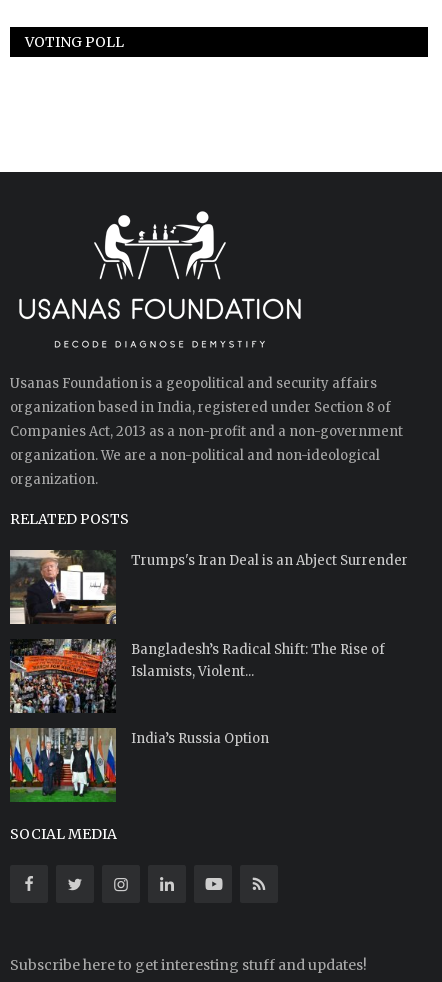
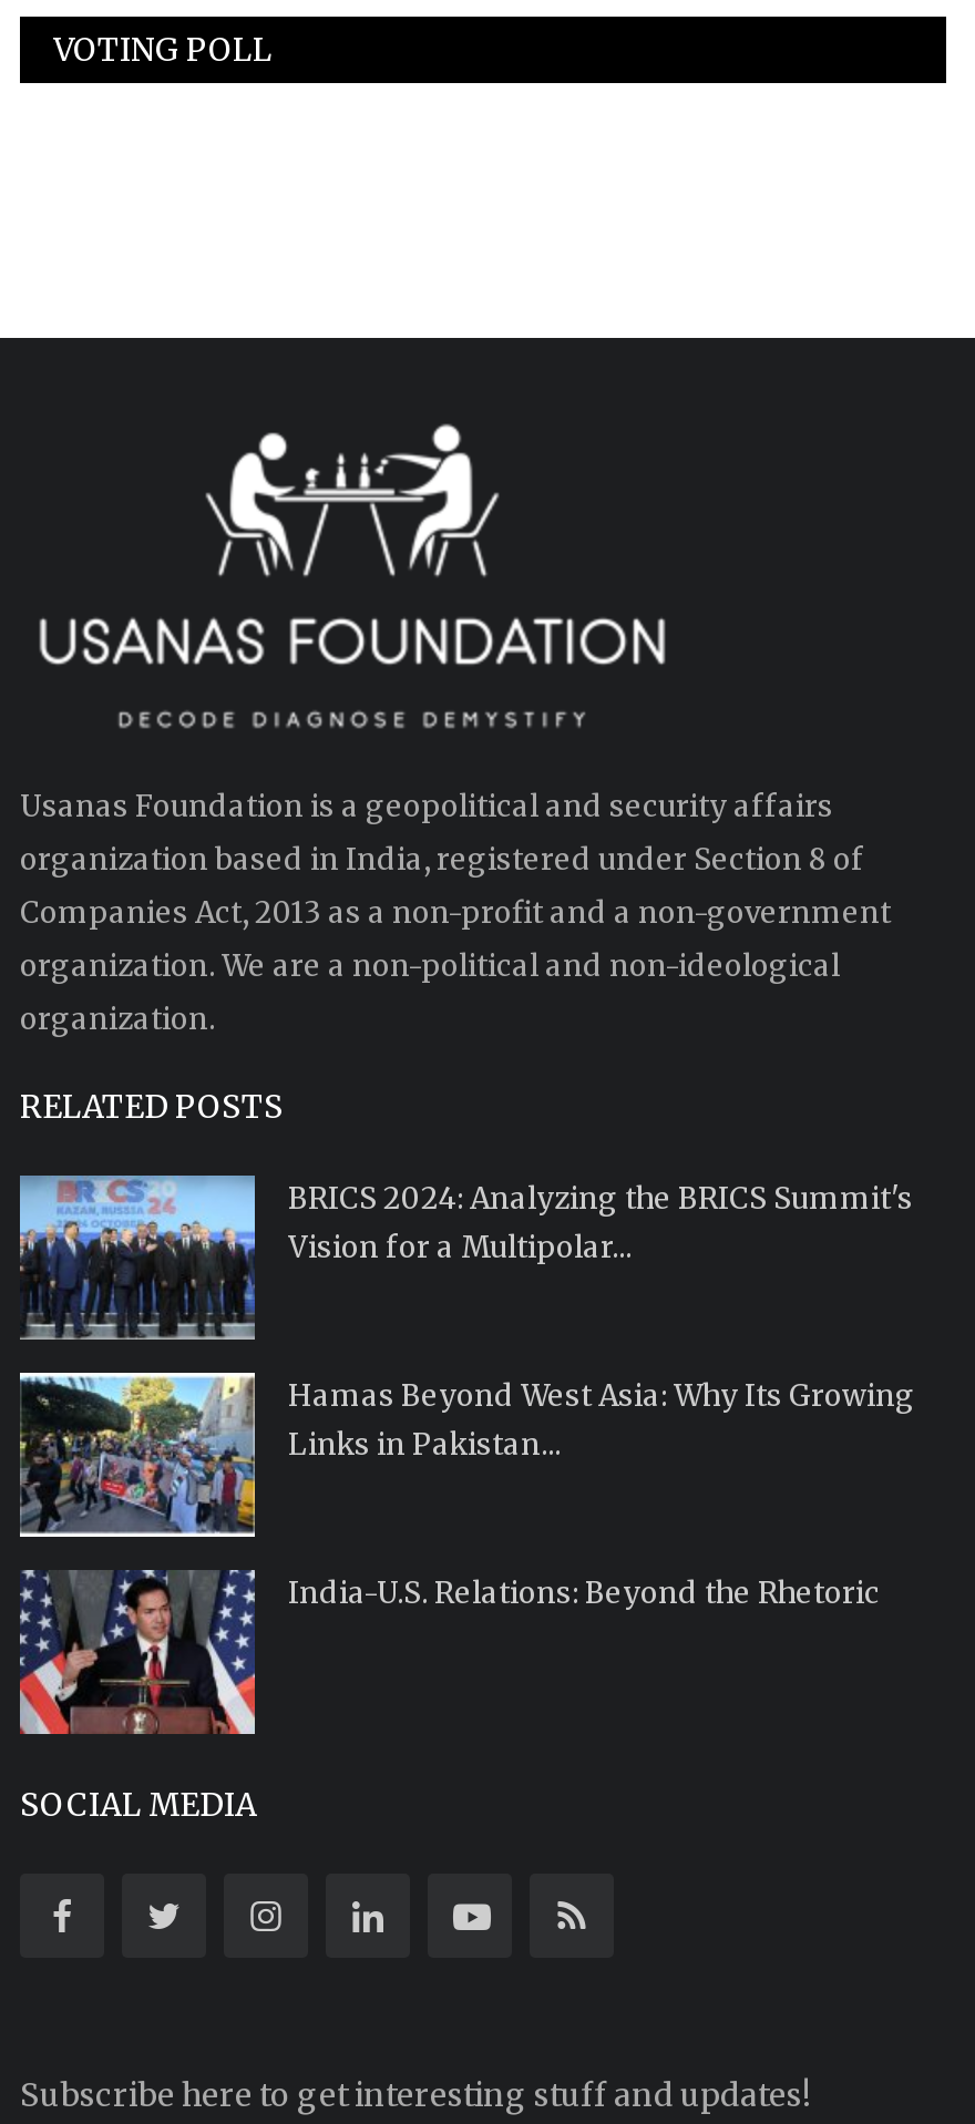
[9,549,408,624] [image] | Trumps's Iran Deal is an Abject Surrender -> [18,1173,913,1342] [image] | BRICS 2024: Analyzing the BRICS Summit's | Vision for a Multipolar...
[10,639,385,713] [image] | Bangladesh’s Radical Shift: The Rise of | Islamists, Violent... -> [18,1371,915,1539] [image] | Hamas Beyond West Asia: Why Its Growing | Links in Pakistan...
[9,728,269,802] [image] | India’s Russia Option -> [18,1570,880,1736] [image] | India-U.S. Relations: Beyond the Rhetoric

